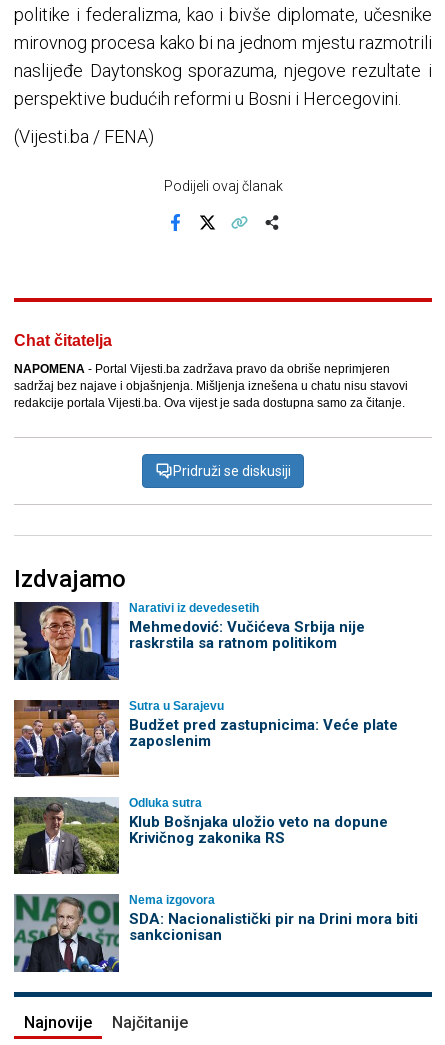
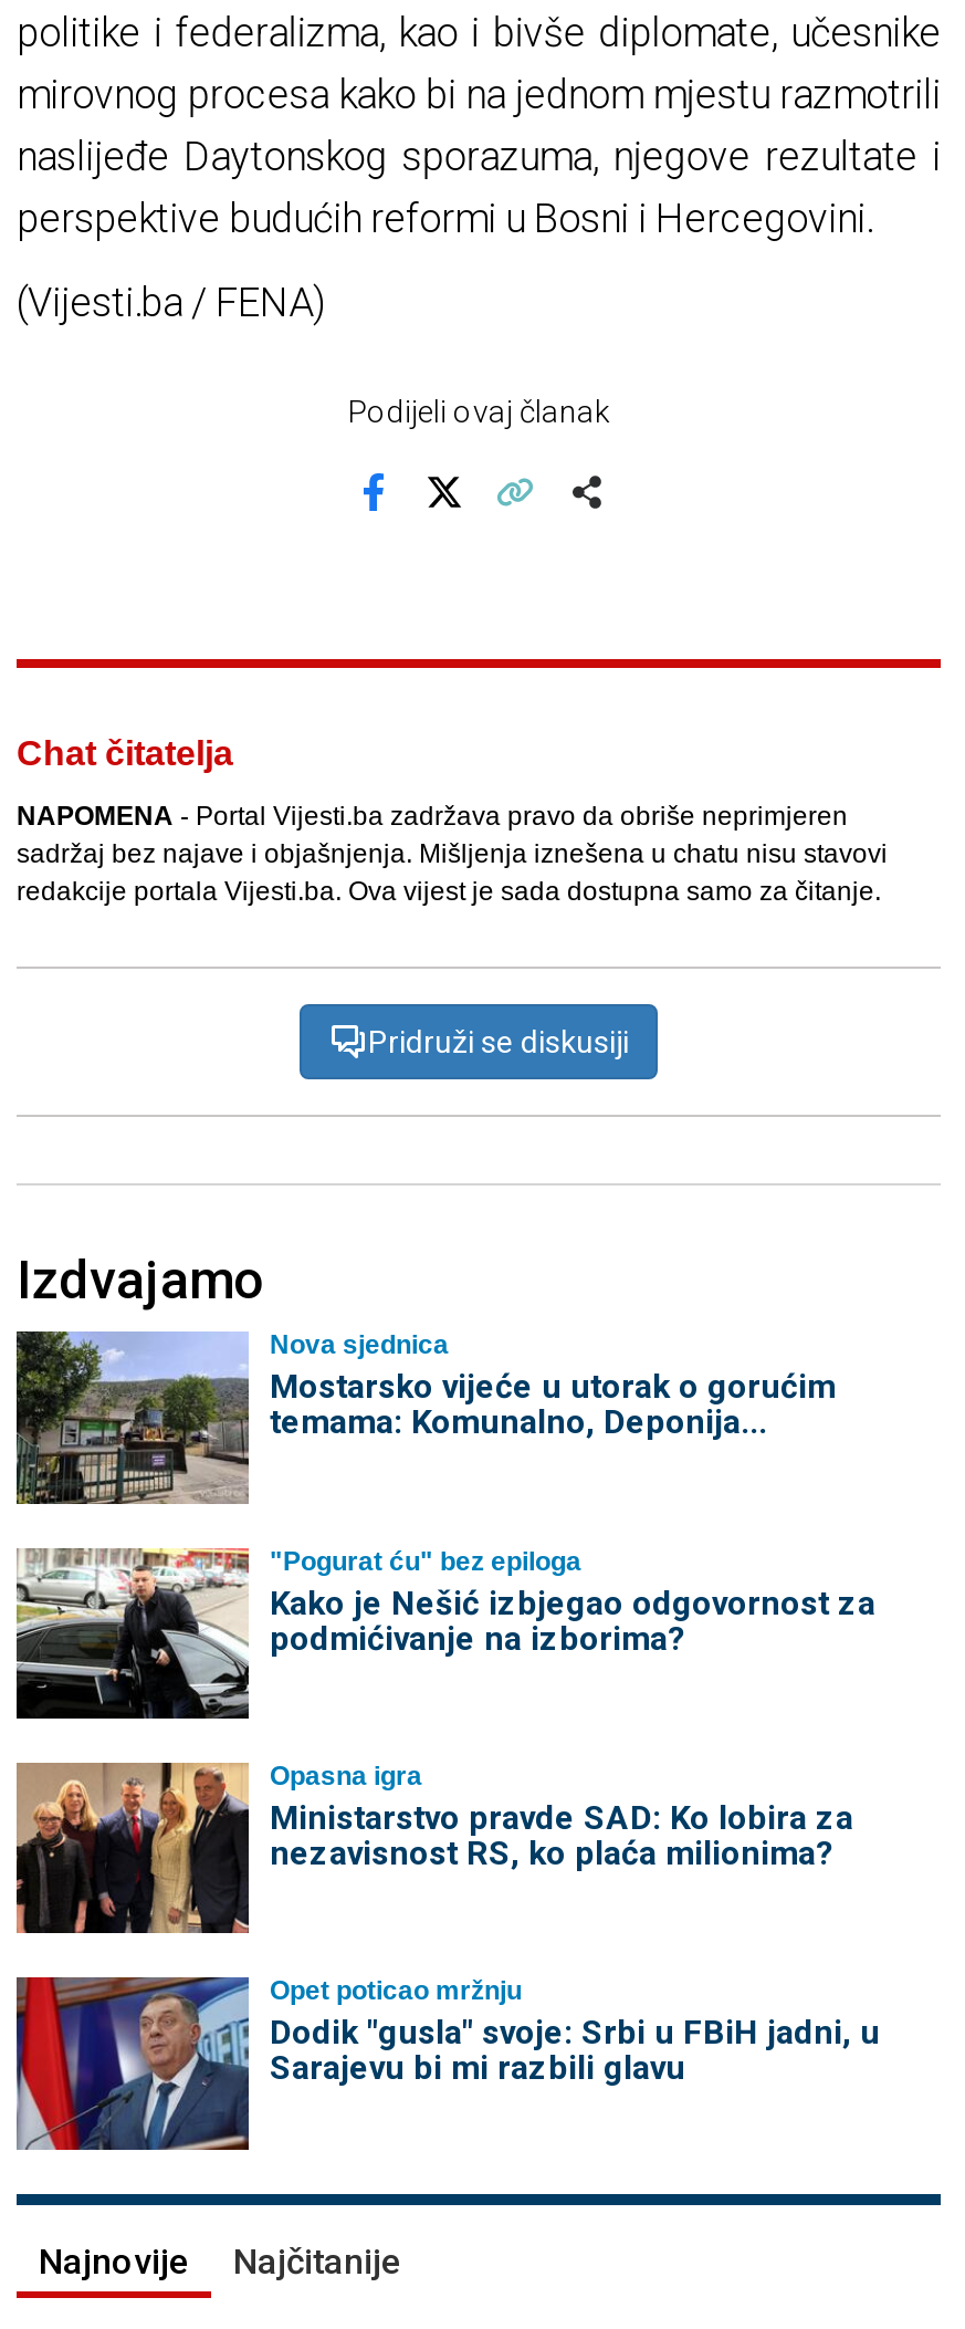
[13,601,364,681] [image] | Narativi iz devedesetih | Mehmedović: Vučićeva Srbija nije | raskrstila sa ratnom politikom -> [14,1329,836,1506] [image] | Nova sjednica | Mostarsko vijeće u utorak o gorućim | temama: Komunalno, Deponija...
[13,699,397,778] [image] | Sutra u Sarajevu | Budžet pred zastupnicima: Veće plate | zaposlenim -> [14,1545,875,1721] [image] | "Pogurat ću" bez epiloga | Kako je Nešić izbjegao odgovornost za | podmićivanje na izborima?
[13,796,387,875] [image] | Odluka sutra | Klub Bošnjaka uložio veto na dopune | Krivičnog zakonika RS -> [14,1760,853,1935] [image] | Opasna igra | Ministarstvo pravde SAD: Ko lobira za | nezavisnost RS, ko plaća milionima?
[13,893,417,973] [image] | Nema izgovora | SDA: Nacionalistički pir na Drini mora biti | sankcionisan -> [14,1975,880,2152] [image] | Opet poticao mržnju | Dodik "gusla" svoje: Srbi u FBiH jadni, u | Sarajevu bi mi razbili glavu

